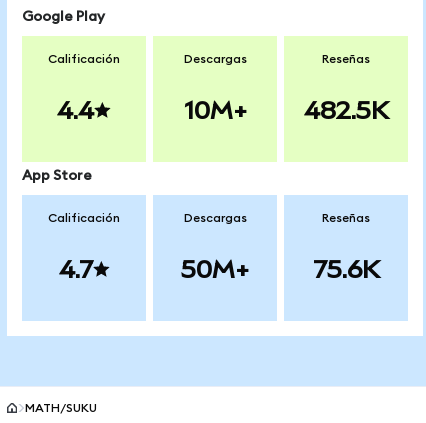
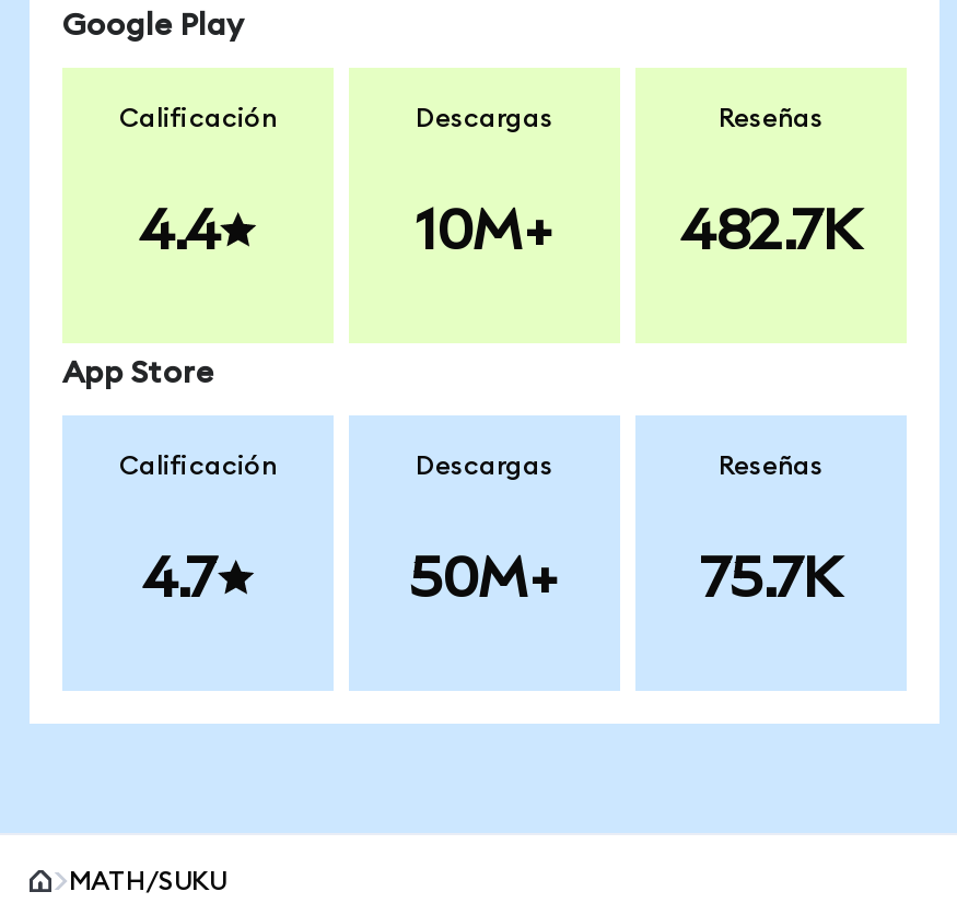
[303,96,388,124] 482.5K -> [680,199,862,260] 482.7K
[312,255,379,283] 75.6K -> [700,547,842,608] 75.7K

